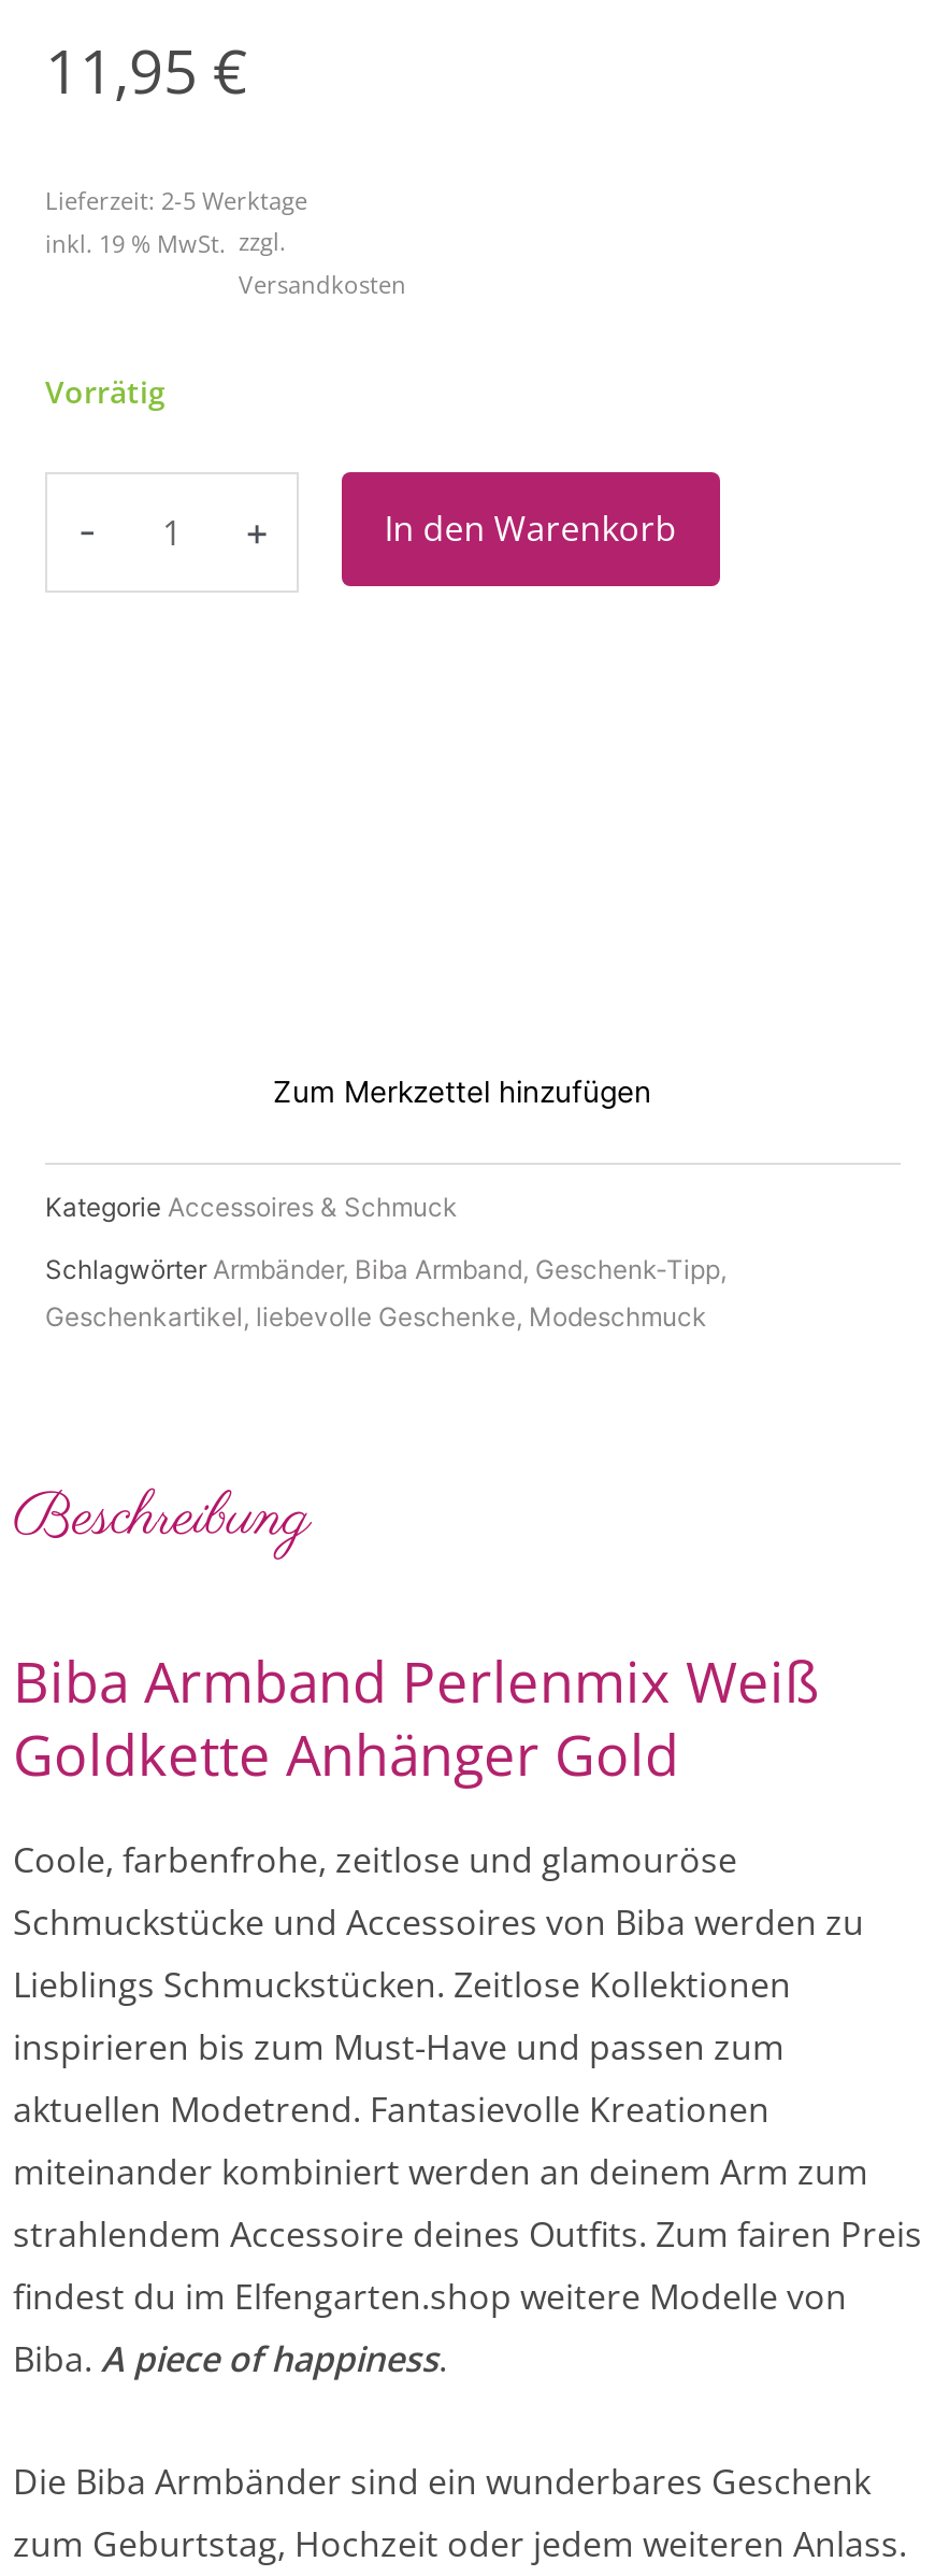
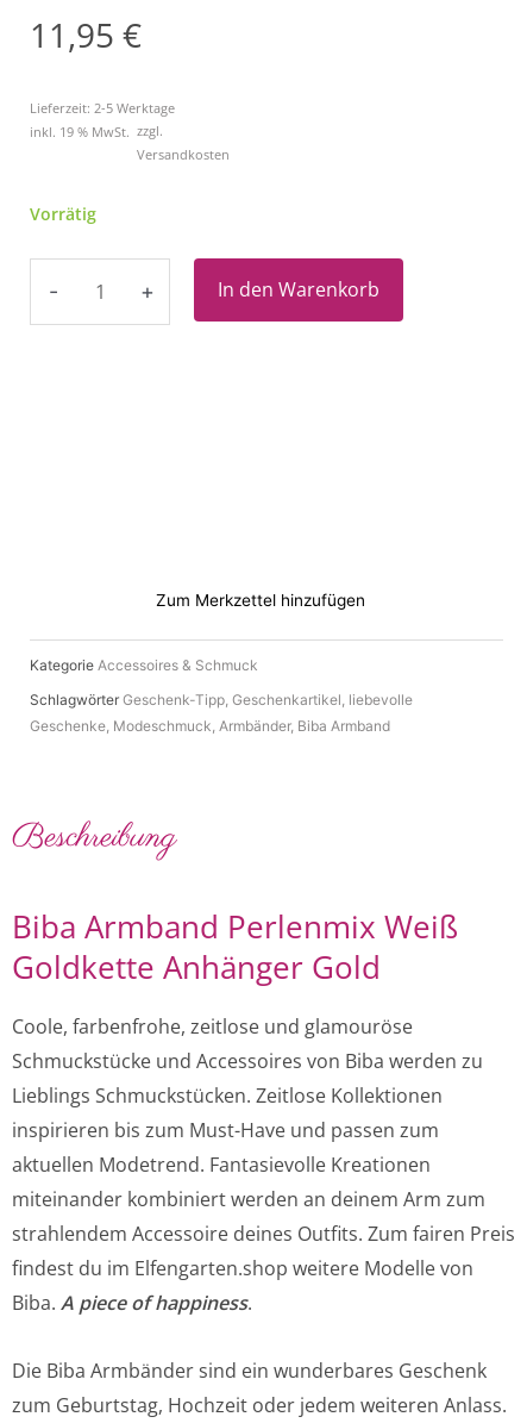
[45,1253,727,1285] Schlagwörter Armbänder, Biba Armband, Geschenk-Tipp, -> [30,691,413,709] Schlagwörter Geschenk-Tipp, Geschenkartikel, liebevolle
[45,1300,707,1333] Geschenkartikel, liebevolle Geschenke, Modeschmuck -> [30,717,390,735] Geschenke, Modeschmuck, Armbänder, Biba Armband

